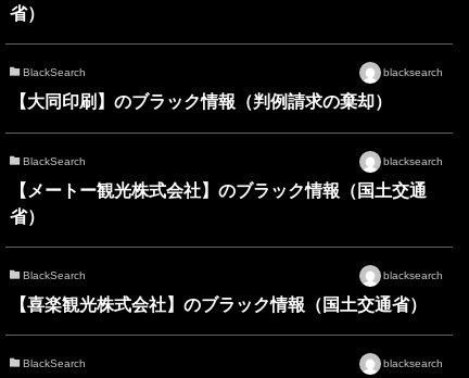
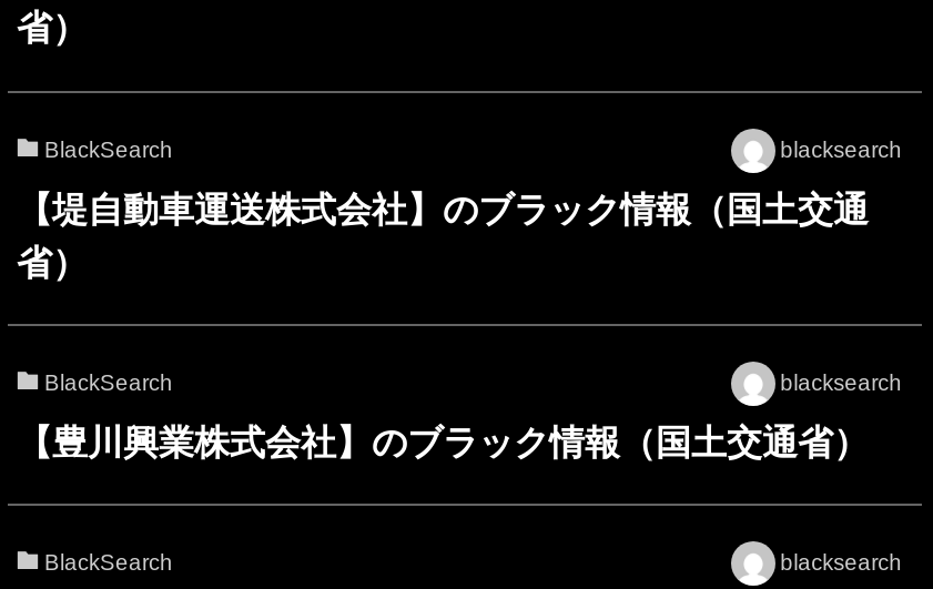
[10,92,443,200] 【大同印刷】のブラック情報（判例請求の棄却） | BlackSearch | blacksearch | 【メートー観光株式会社】のブラック情報（国土交通 -> [16,187,868,227] 【堤自動車運送株式会社】のブラック情報（国土交通
[10,294,427,314] 【喜楽観光株式会社】のブラック情報（国土交通省） -> [16,421,868,461] 【豊川興業株式会社】のブラック情報（国土交通省）

